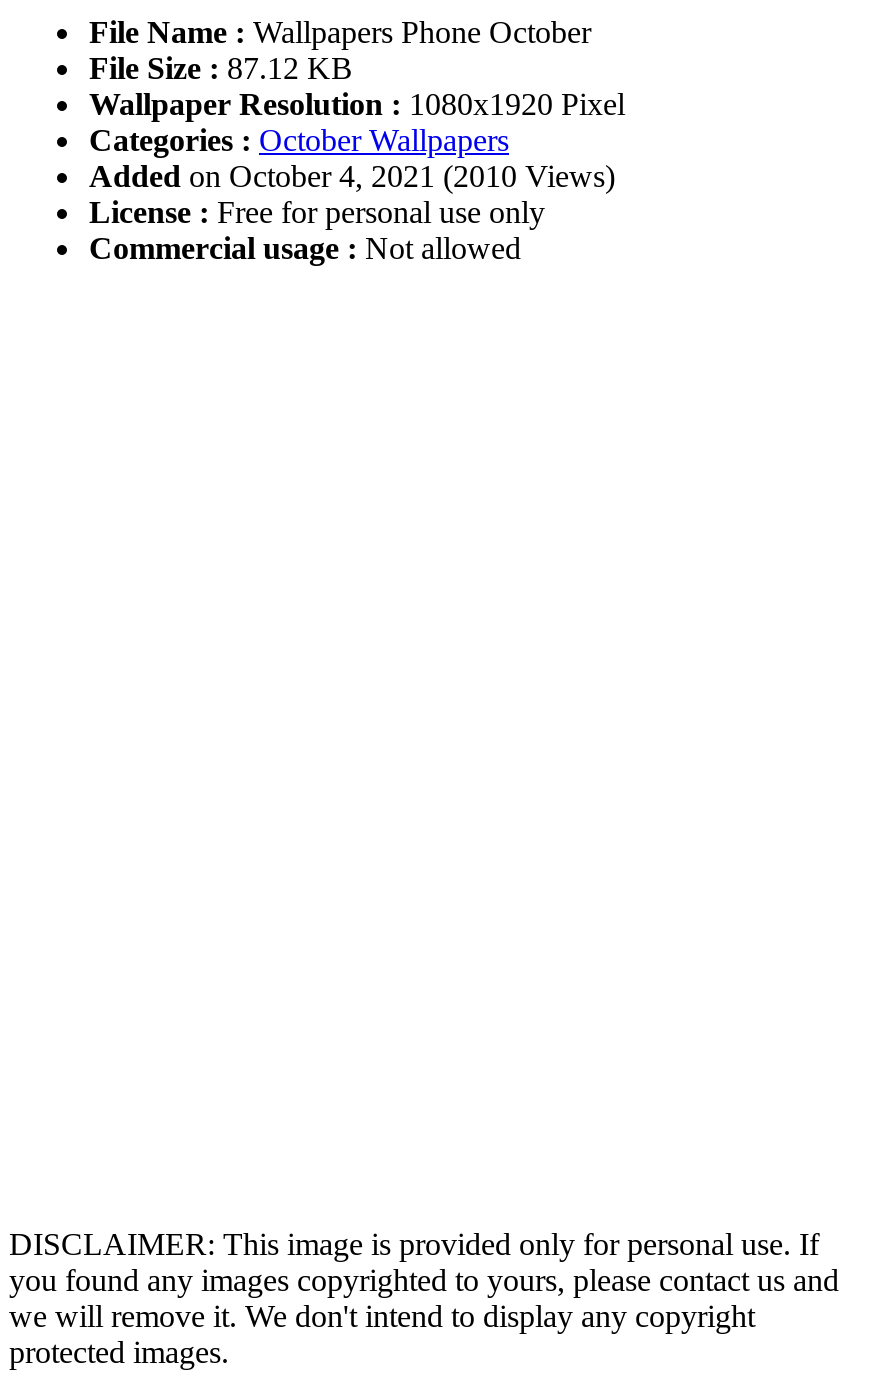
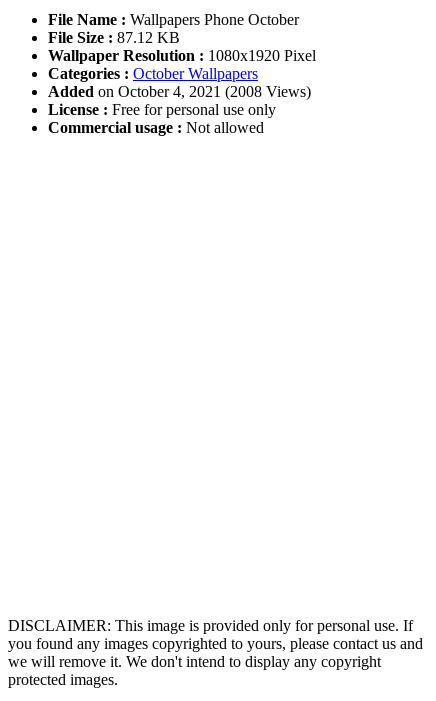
[89,160,615,194] Added on October 4, 2021 (2010 Views) -> [48,83,311,100] Added on October 4, 2021 (2008 Views)

